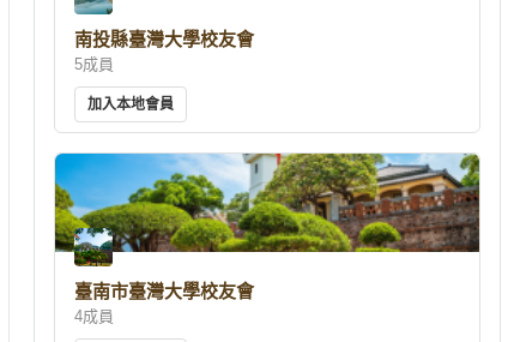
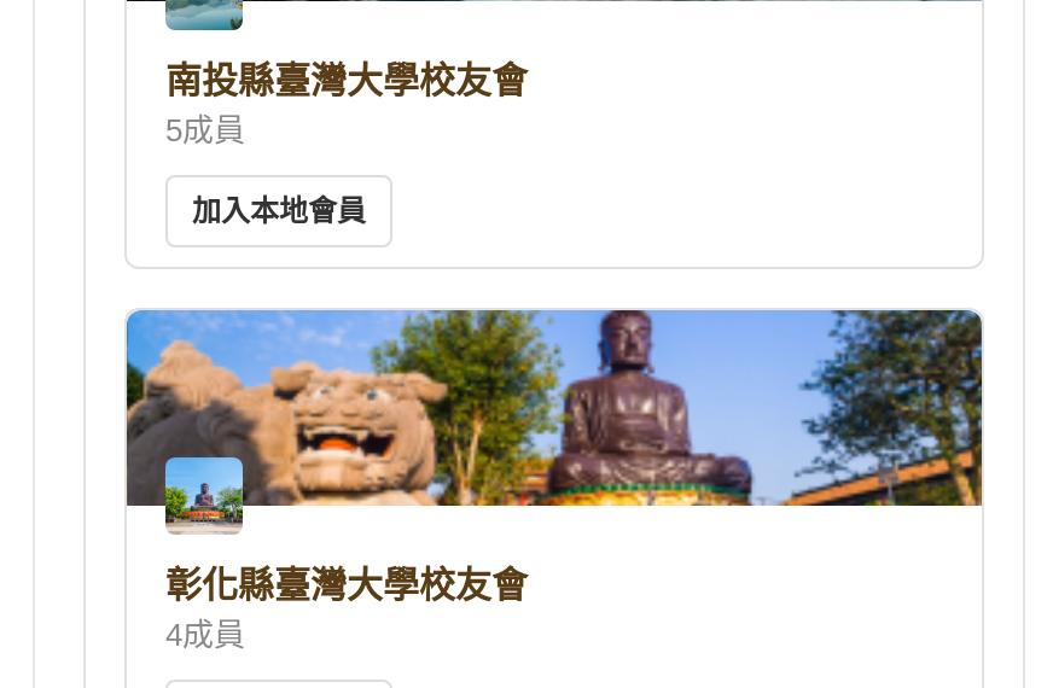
[55,152,479,301] [image] | 臺南市臺灣大學校友會 -> [127,307,982,605] [image] | 彰化縣臺灣大學校友會

